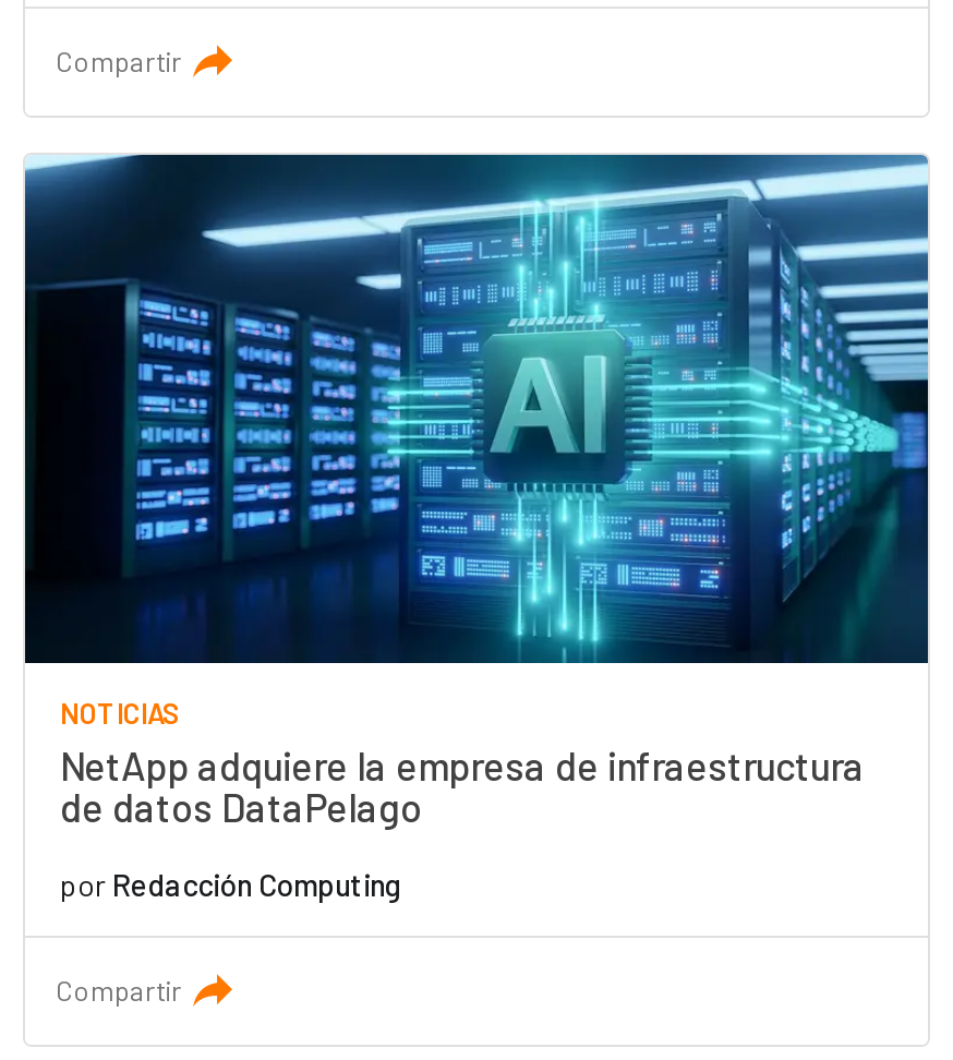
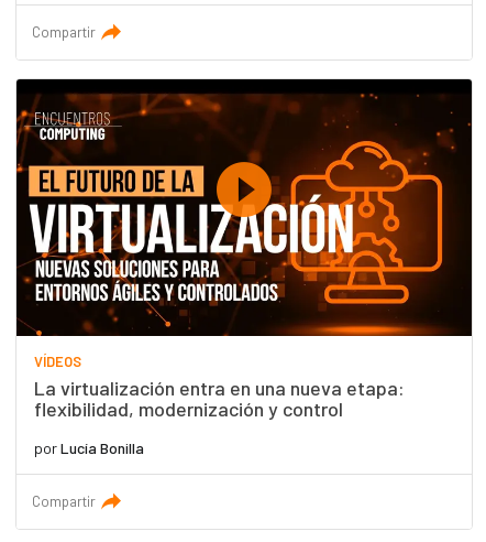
[23,153,930,831] [image] | NOTICIAS | NetApp adquiere la empresa de infraestructura | de datos DataPelago -> [15,78,473,421] [image] | VÍDEOS | La virtualización entra en una nueva etapa: | flexibilidad, modernización y control
[60,866,402,903] por Redacción Computing -> [34,439,144,457] por Lucía Bonilla

